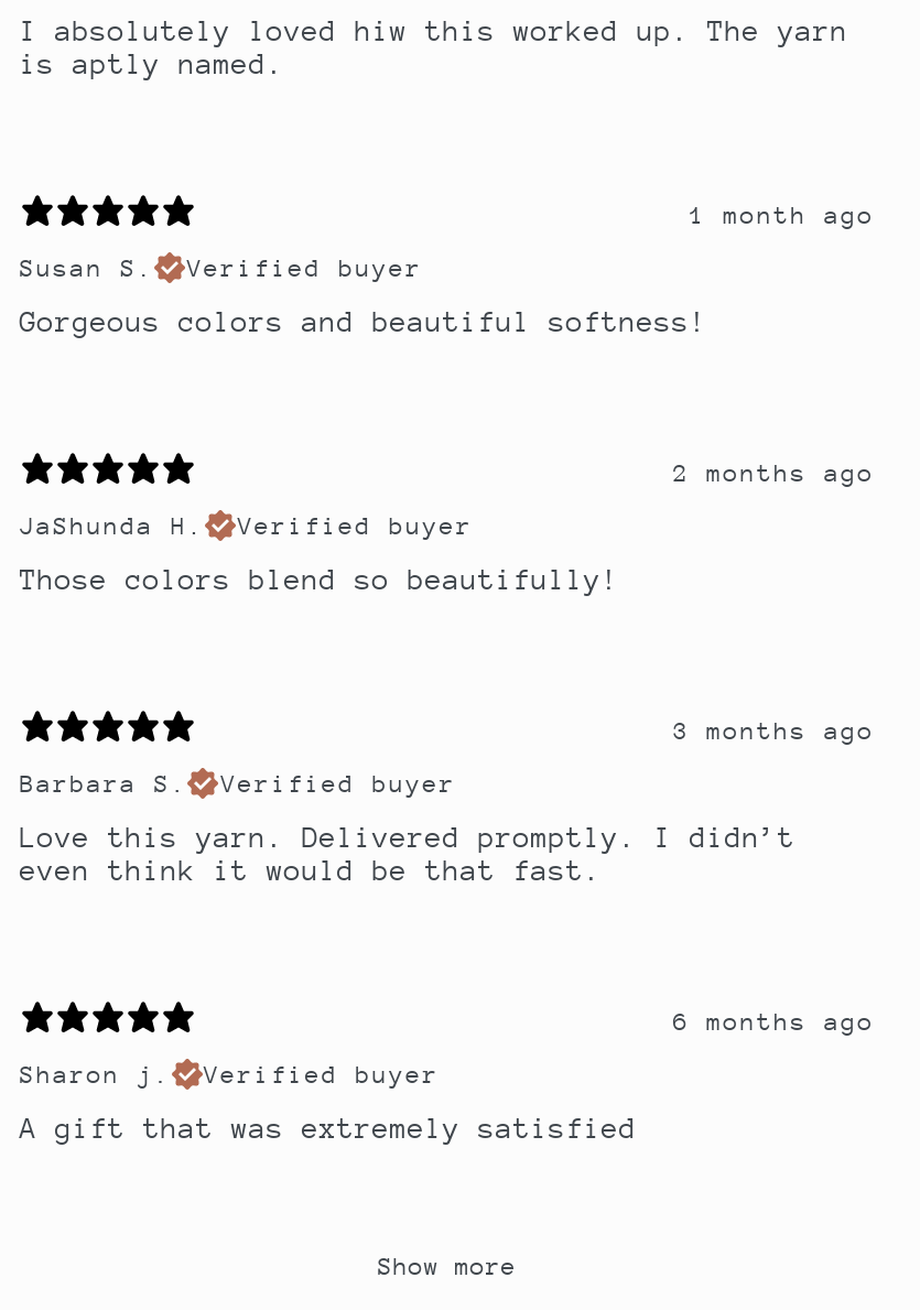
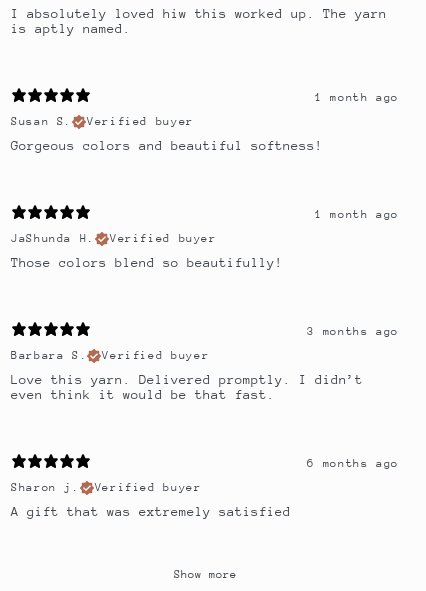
[673,459,875,487] 2 months ago -> [315,208,399,221] 1 month ago

